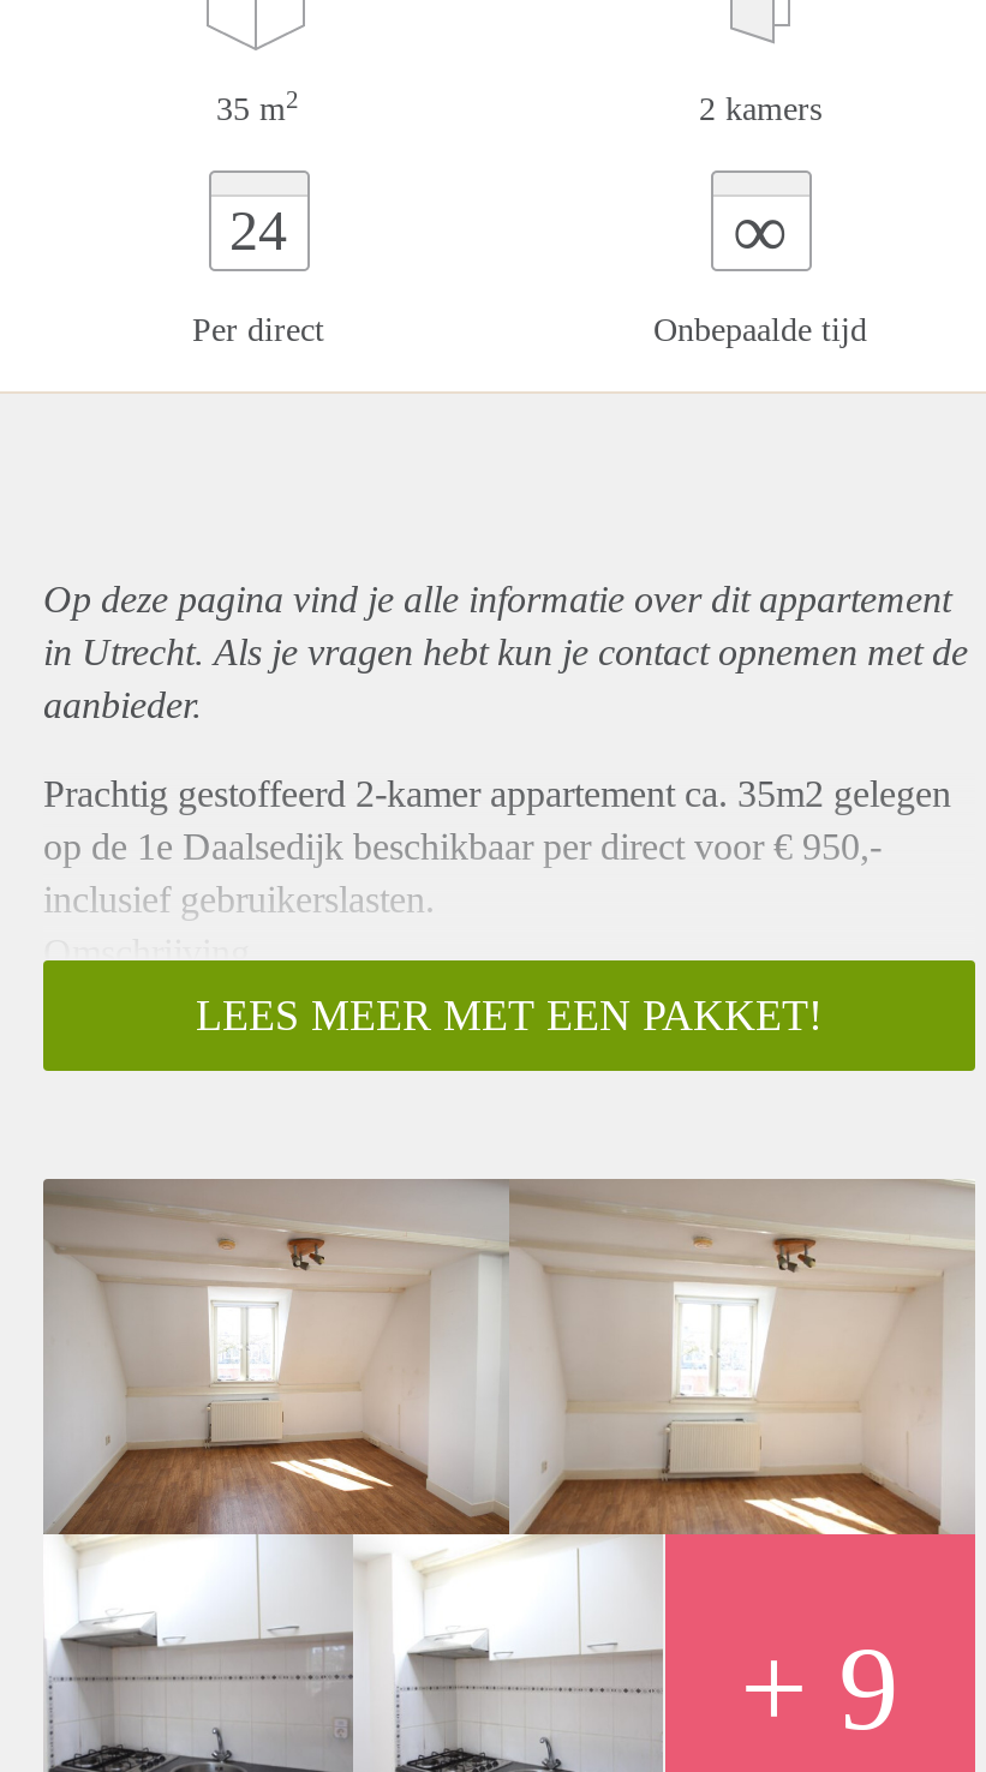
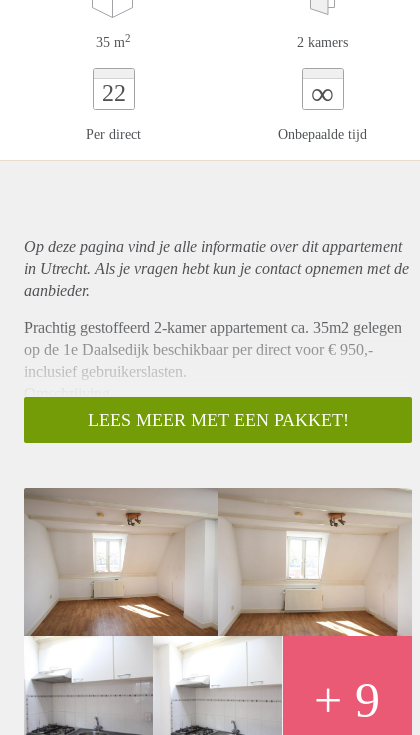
[229,200,287,262] 24 -> [101,80,125,106] 22

